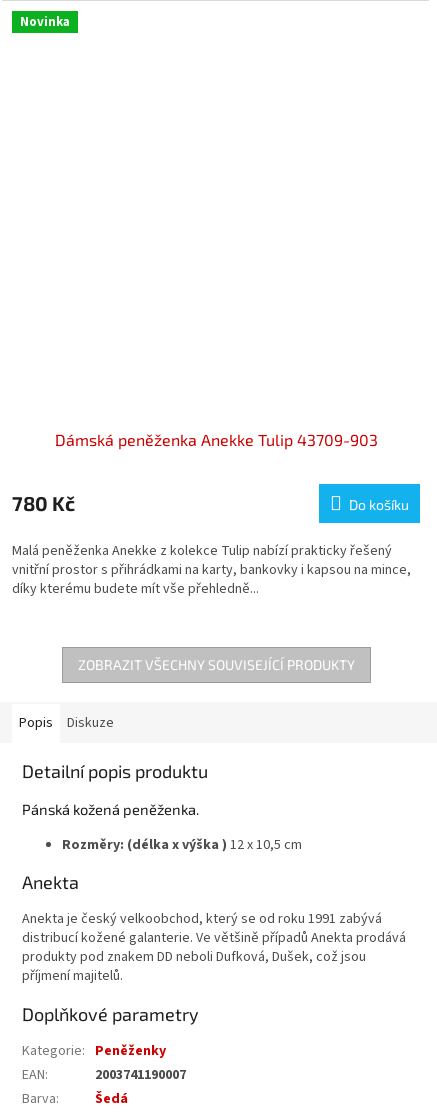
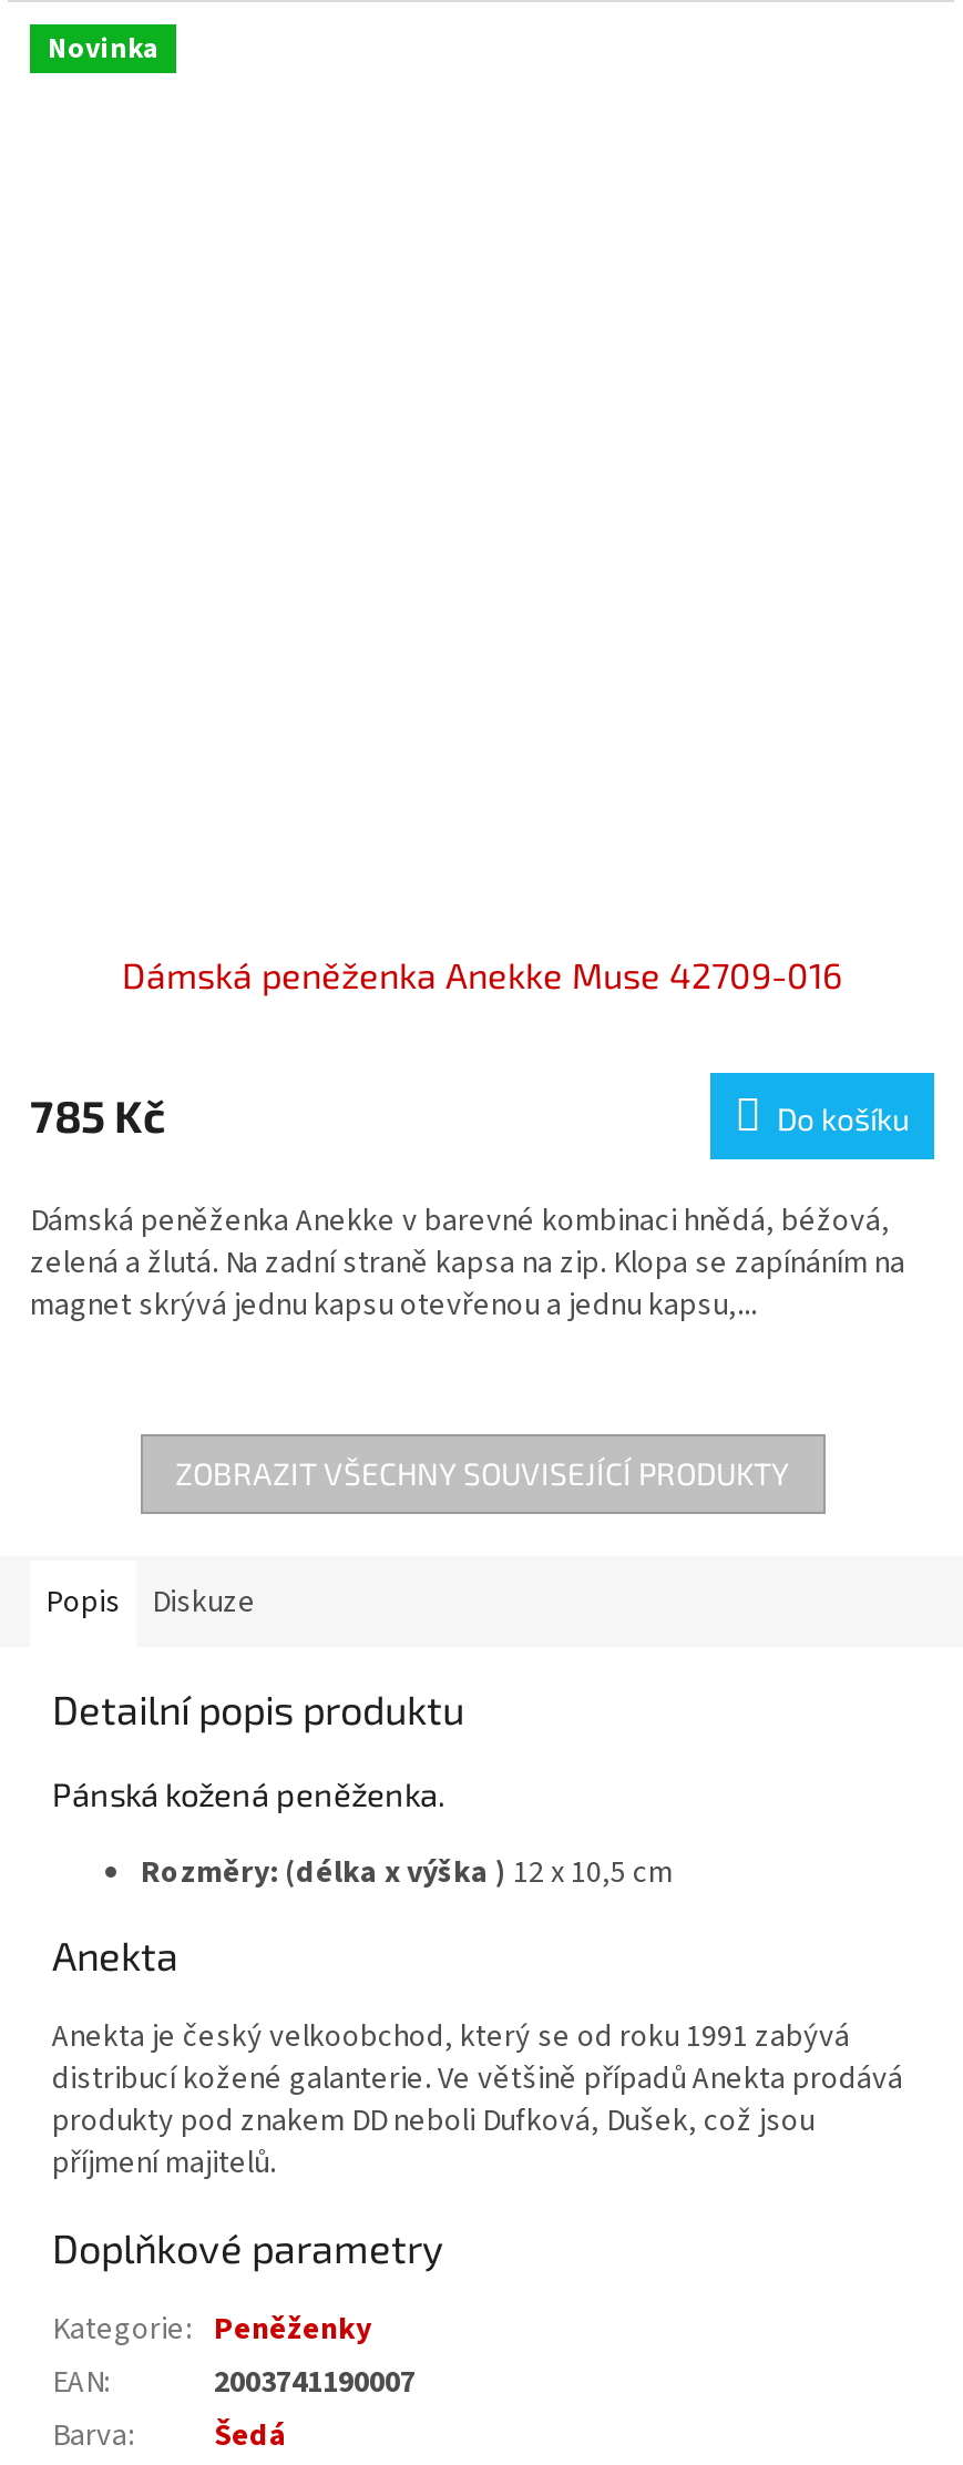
[54,430,377,449] Dámská peněženka Anekke Tulip 43709-903 -> [122,953,842,995] Dámská peněženka Anekke Muse 42709-016
[12,491,75,515] 780 Kč -> [30,1088,165,1141] 785 Kč
[12,541,411,599] Malá peněženka Anekke z kolekce Tulip nabízí prakticky řešený | vnitřní prostor s přihrádkami na karty, bankovky i kapsou na mince, | díky kterému budete mít vše přehledně... -> [30,1199,905,1327] Dámská peněženka Anekke v barevné kombinaci hnědá, béžová, | zelená a žlutá. Na zadní straně kapsa na zip. Klopa se zapínáním na | magnet skrývá jednu kapsu otevřenou a jednu kapsu,...

